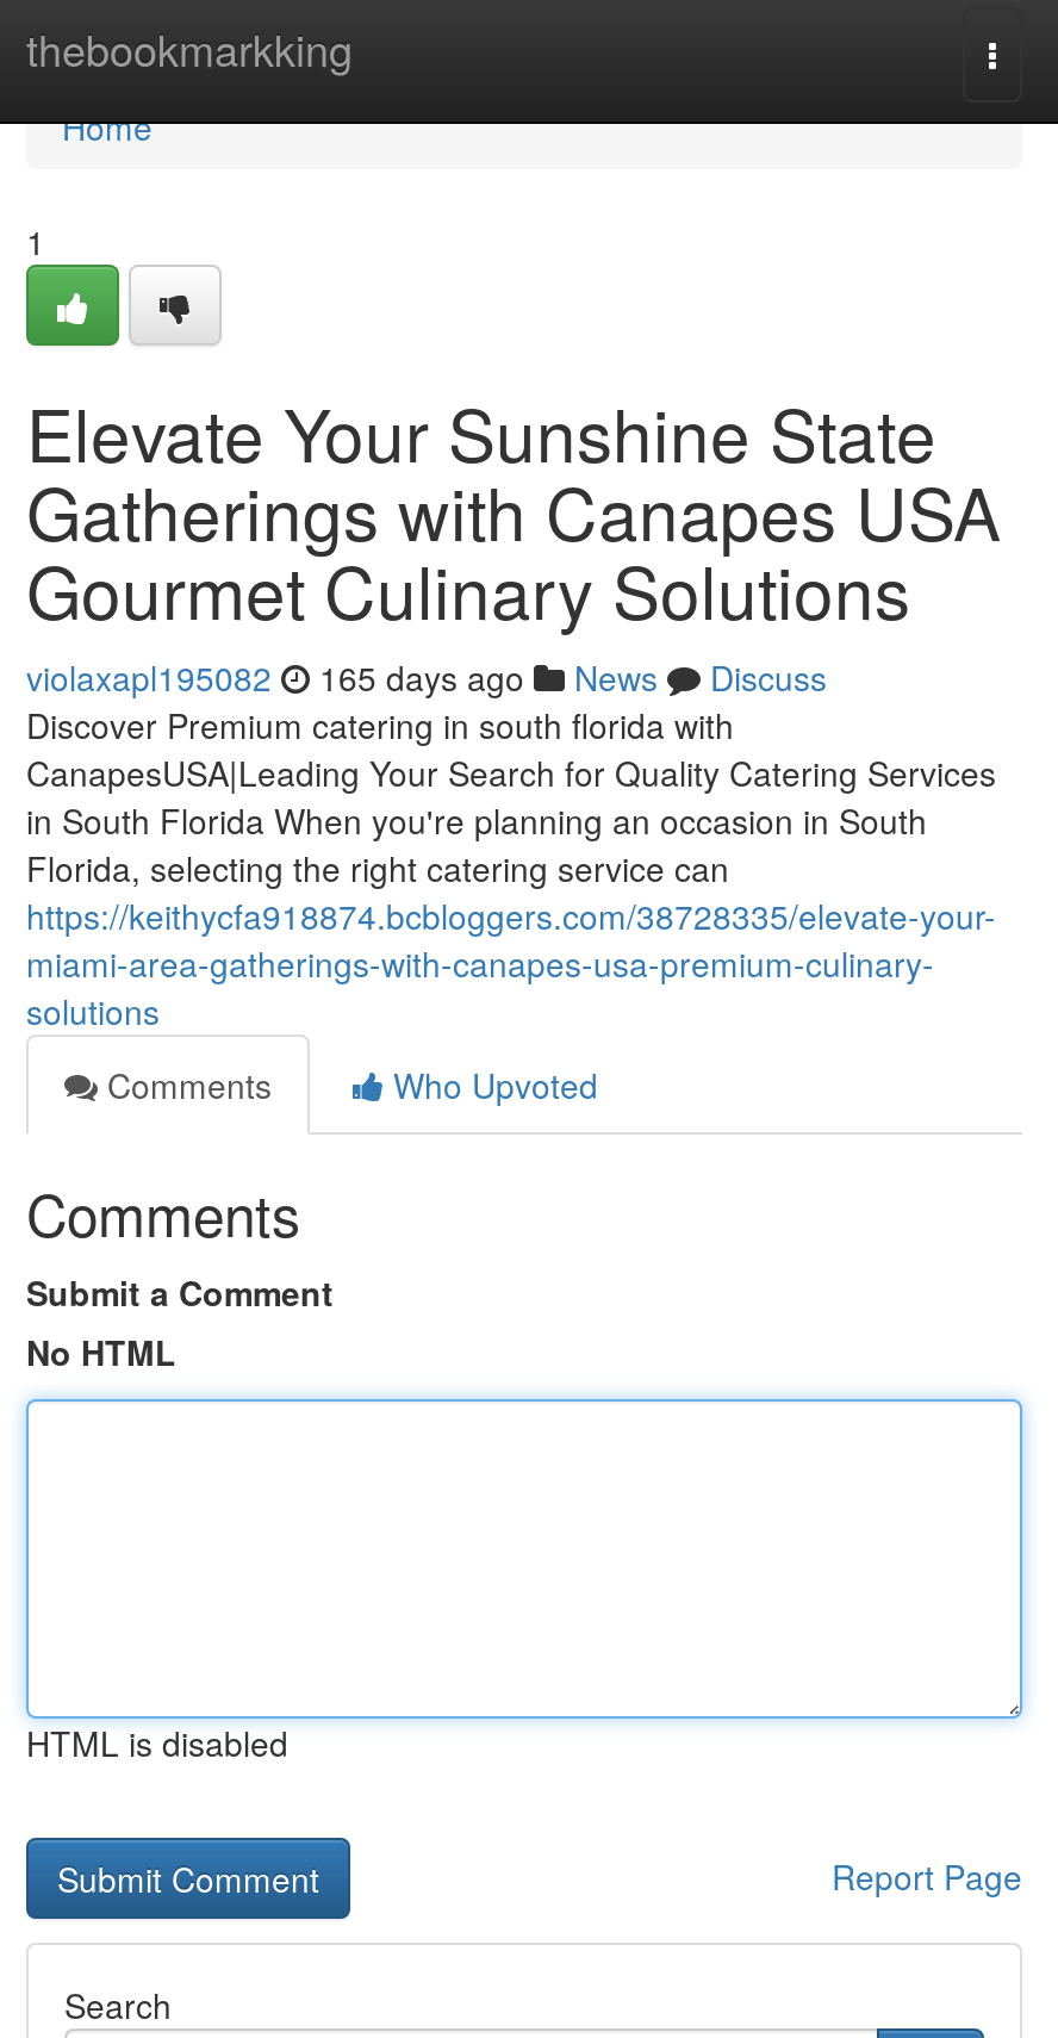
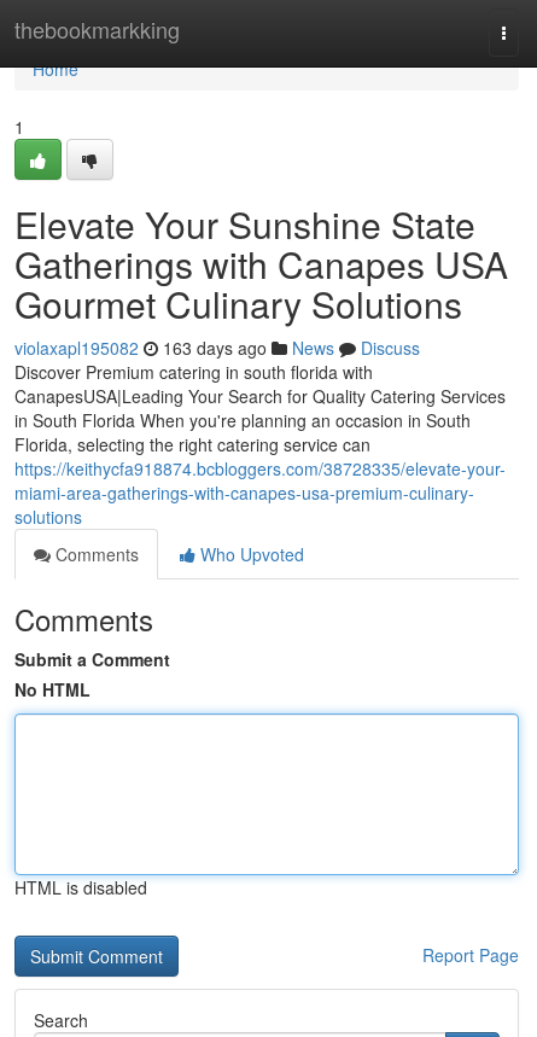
[26,653,827,701] violaxapl195082 165 days ago News Discuss -> [14,336,420,360] violaxapl195082 163 days ago News Discuss

